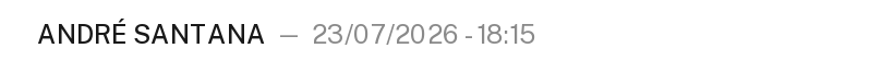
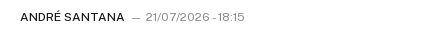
[37,19,536,49] ANDRÉ SANTANA 23/07/2026 - 18:15 -> [20,9,245,23] ANDRÉ SANTANA 21/07/2026 - 18:15

